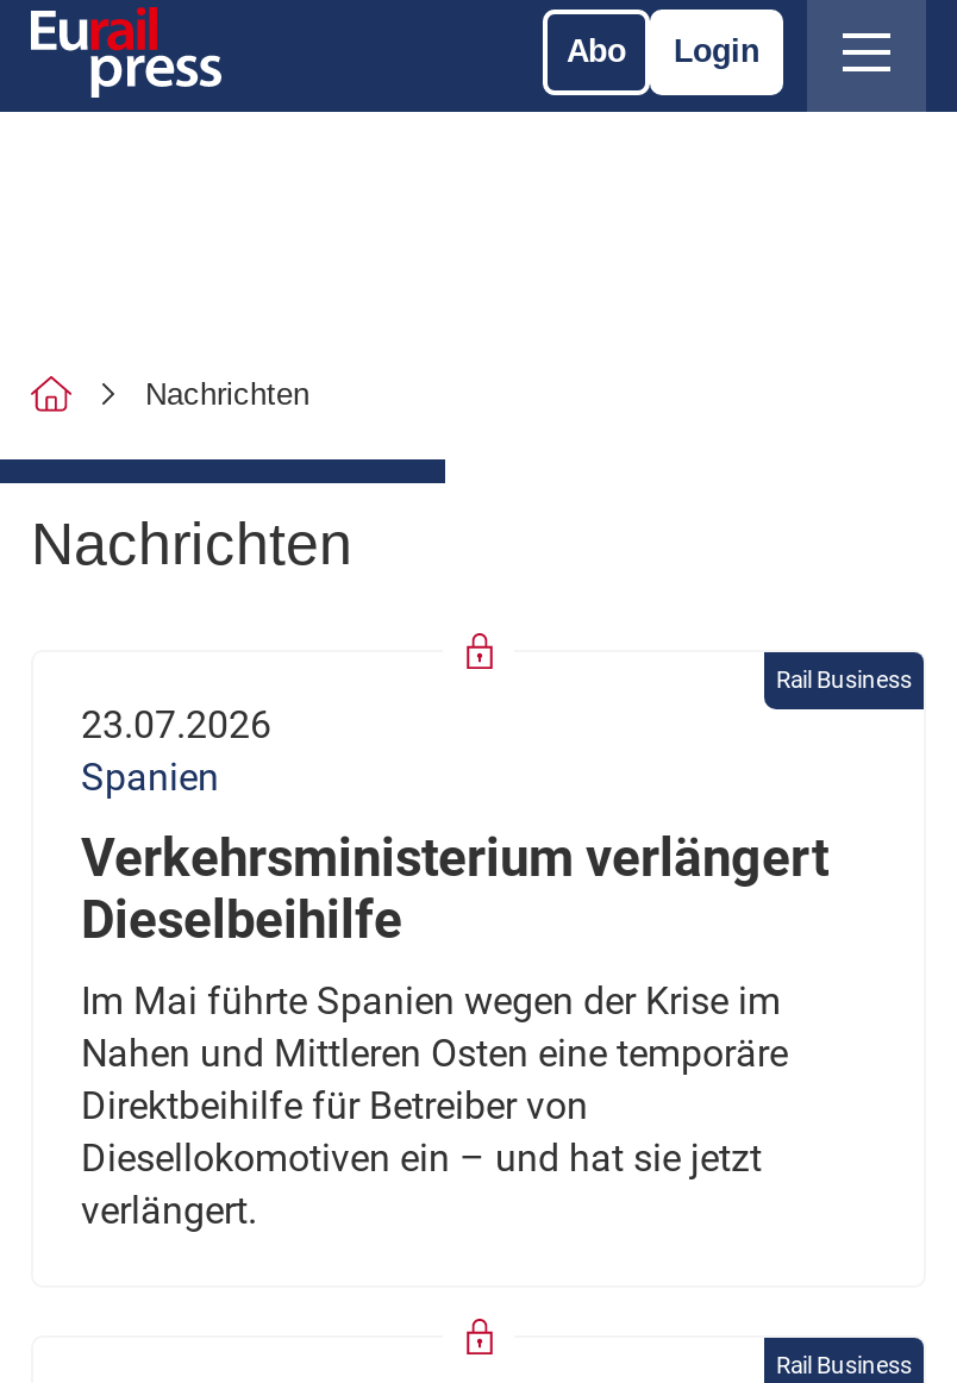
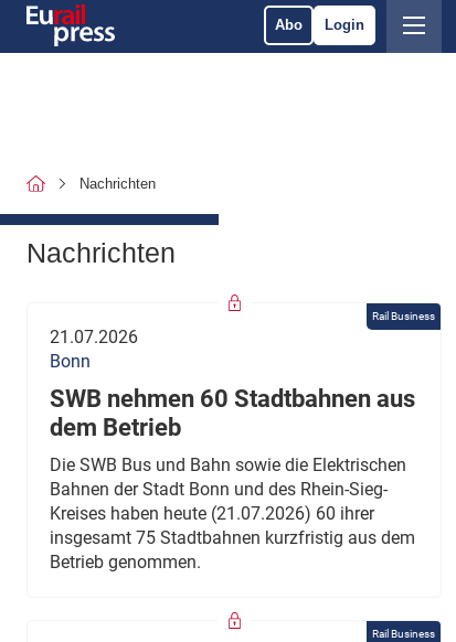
[81,703,271,800] 23.07.2026 | Spanien -> [50,327,138,372] 21.07.2026 | Bonn
[81,829,828,950] Verkehrsministerium verlängert | Dieselbeihilfe -> [50,385,415,441] SWB nehmen 60 Stadtbahnen aus | dem Betrieb
[81,979,788,1234] Im Mai führte Spanien wegen der Krise im | Nahen und Mittleren Osten eine temporäre | Direktbeihilfe für Betreiber von | Diesellokomotiven ein – und hat sie jetzt | verlängert. -> [50,455,415,573] Die SWB Bus und Bahn sowie die Elektrischen | Bahnen der Stadt Bonn und des Rhein-Sieg- | Kreises haben heute (21.07.2026) 60 ihrer | insgesamt 75 Stadtbahnen kurzfristig aus dem | Betrieb genommen.

